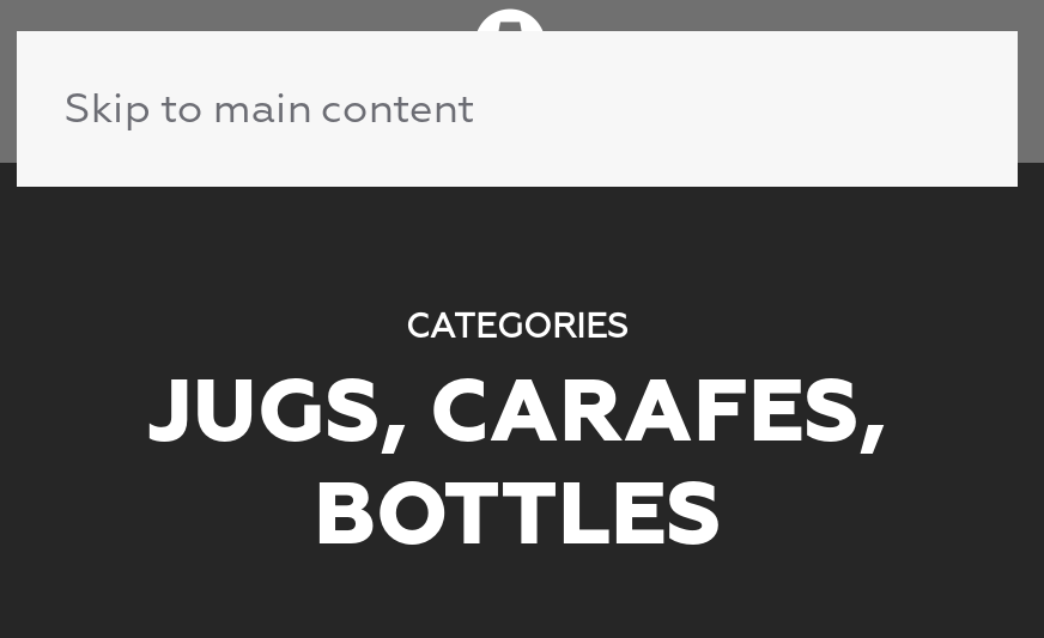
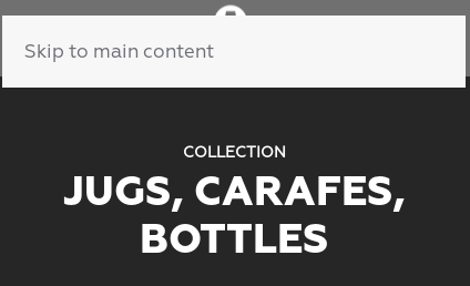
[406,306,629,347] CATEGORIES -> [182,143,285,162] COLLECTION

